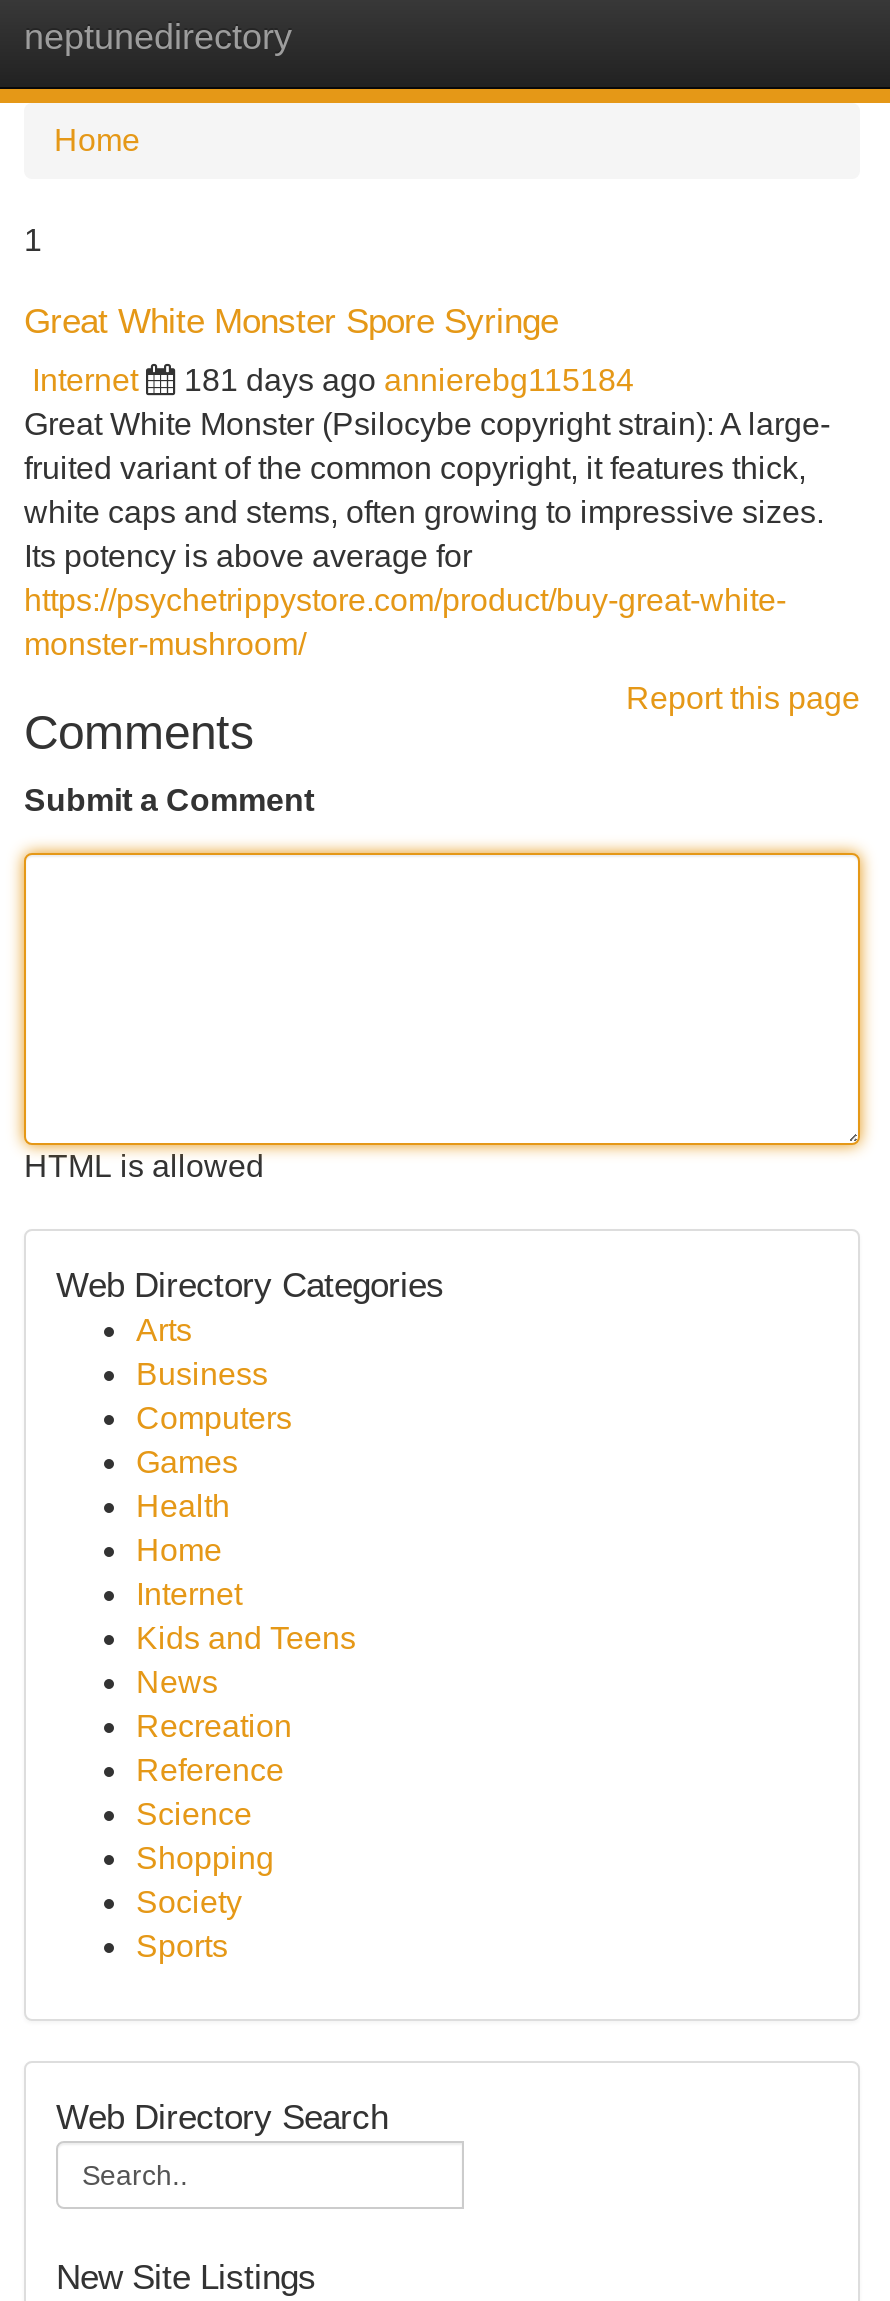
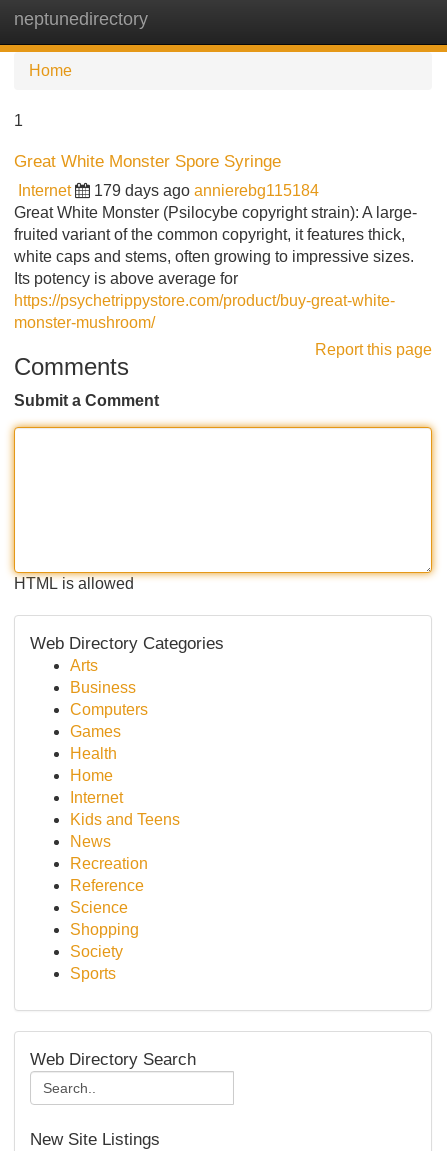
[184,363,634,397] 181 days ago annierebg115184 -> [94,182,319,199] 179 days ago annierebg115184

